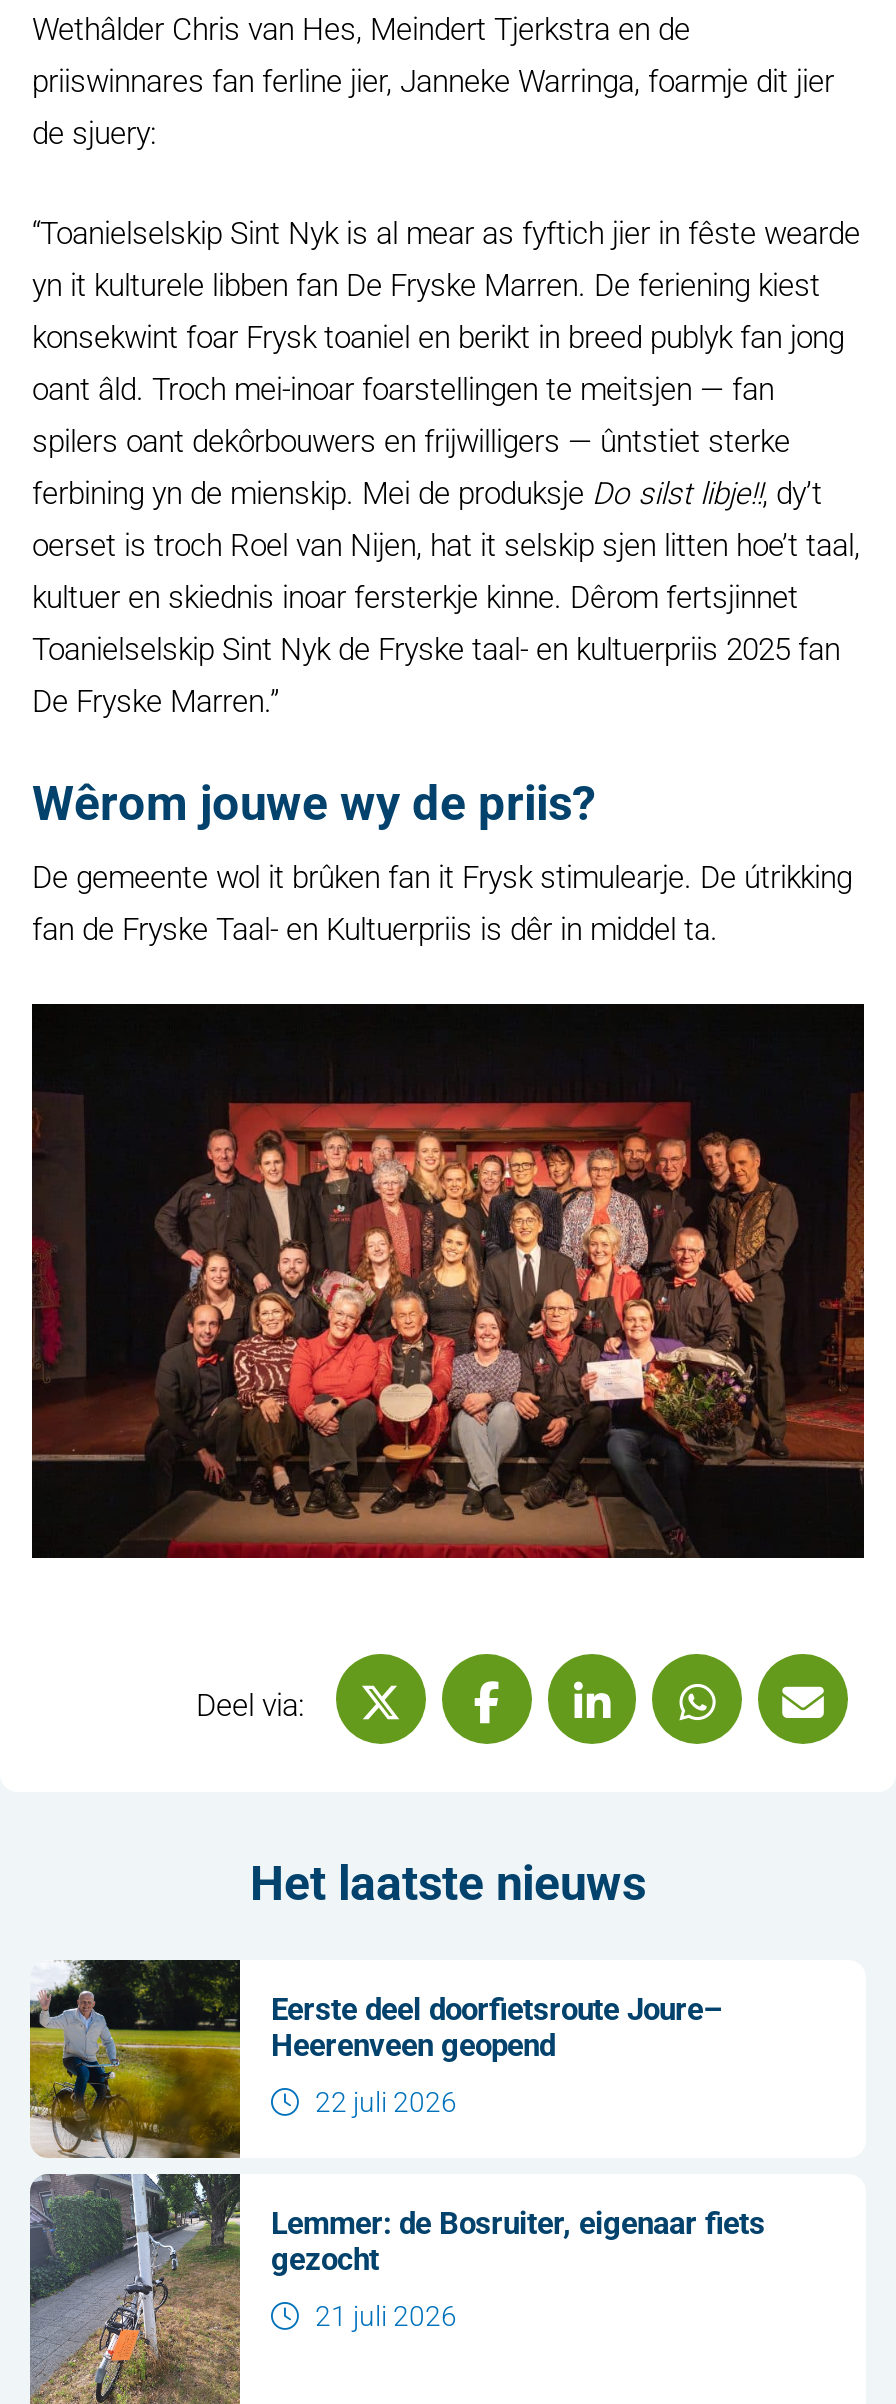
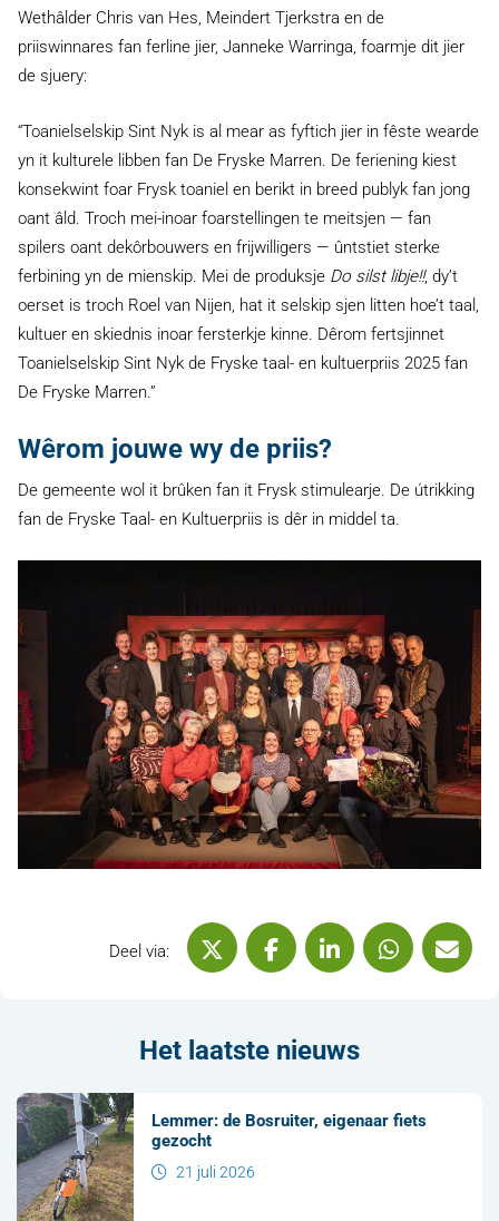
[28,1958,721,2160] [image] | Eerste deel doorfietsroute Joure– | Heerenveen geopend | 22 juli 2026 -> none

